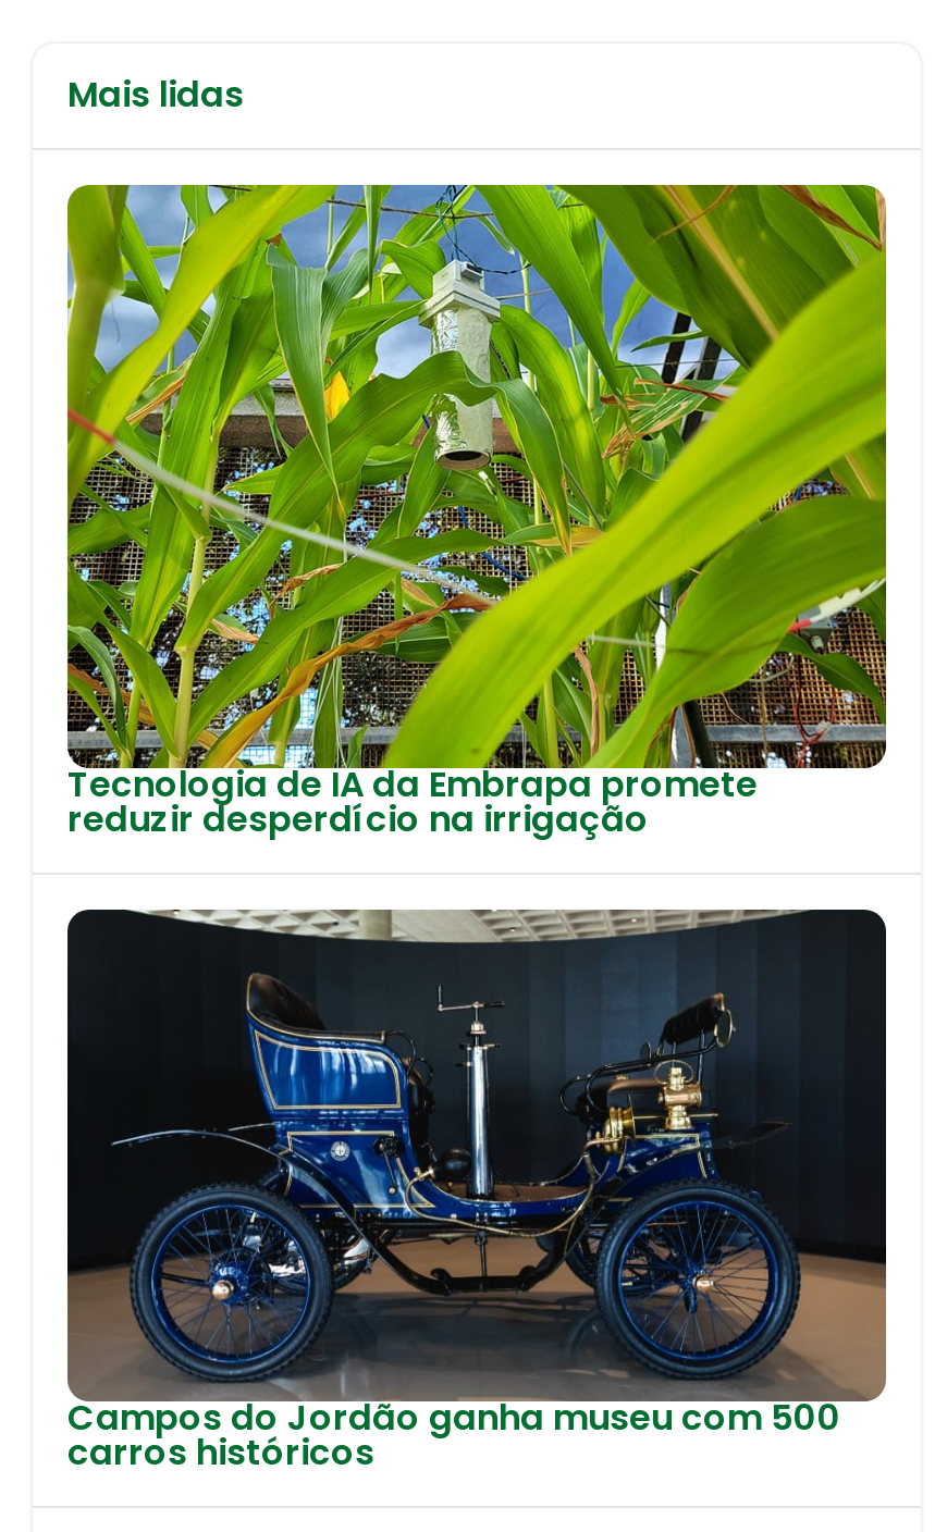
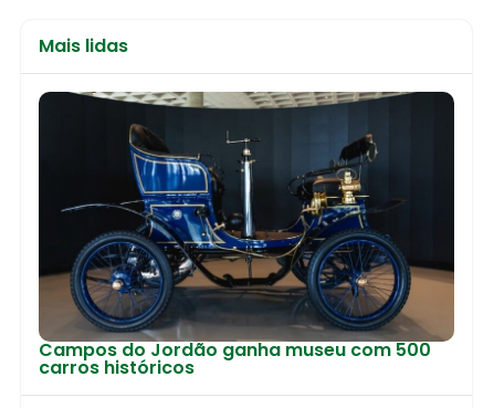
[65,183,888,845] [image] | Tecnologia de IA da Embrapa promete | reduzir desperdício na irrigação -> none

